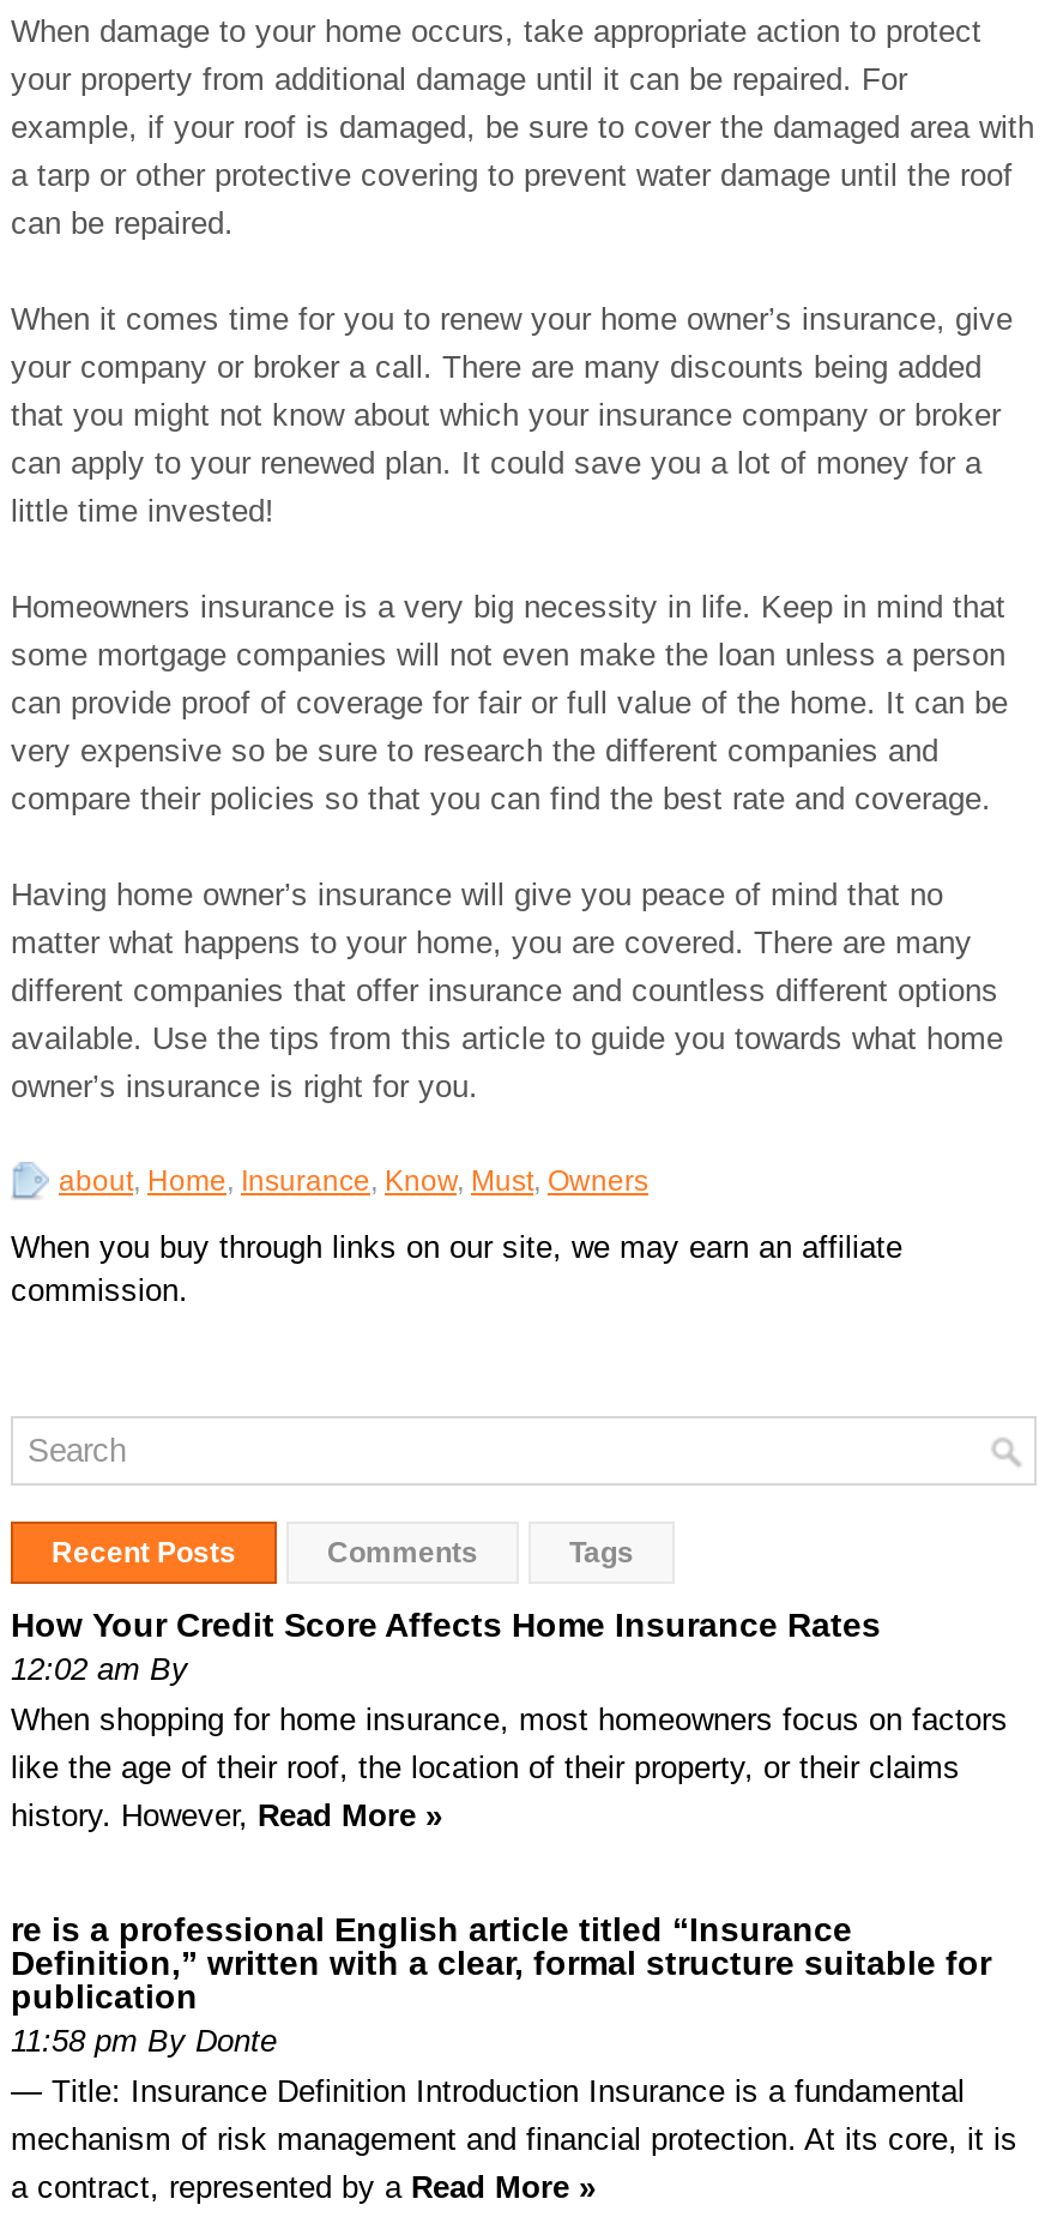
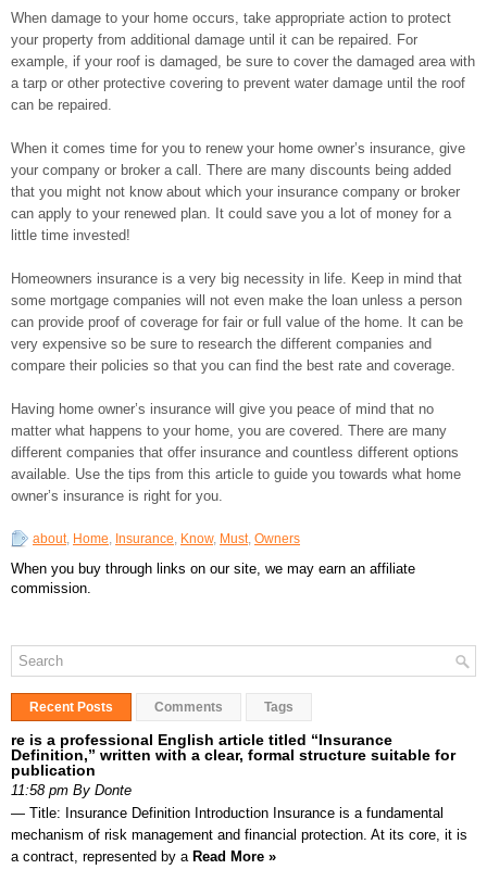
[11,1606,1008,1833] How Your Credit Score Affects Home Insurance Rates | 12:02 am By | When shopping for home insurance, most homeowners focus on factors | like the age of their roof, the location of their property, or their claims | history. However, Read More » -> none

